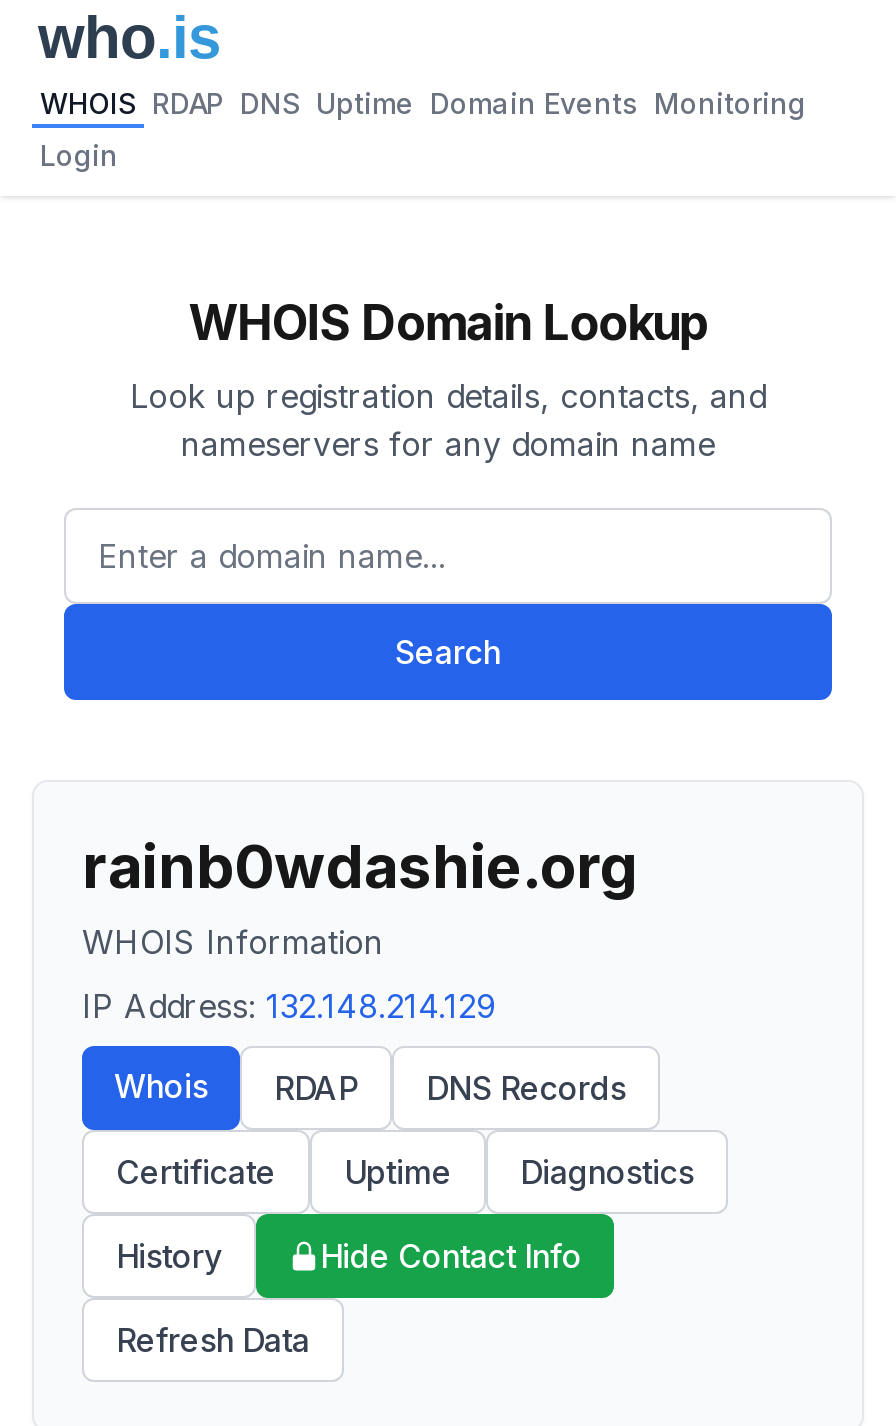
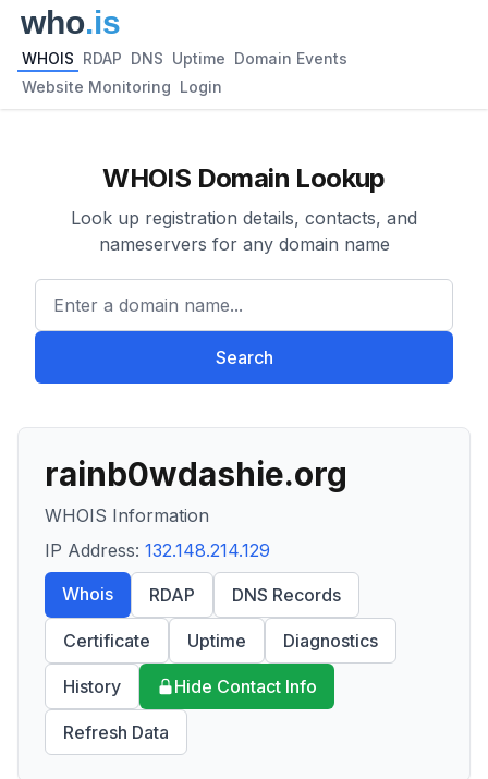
[40,86,806,120] WHOIS RDAP DNS Uptime Domain Events Monitoring -> [22,49,347,68] WHOIS RDAP DNS Uptime Domain Events
[40,138,118,172] Login -> [22,77,222,96] Website Monitoring Login

